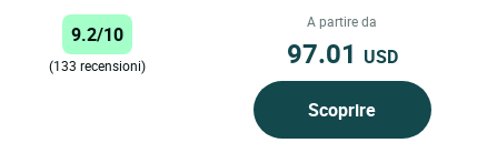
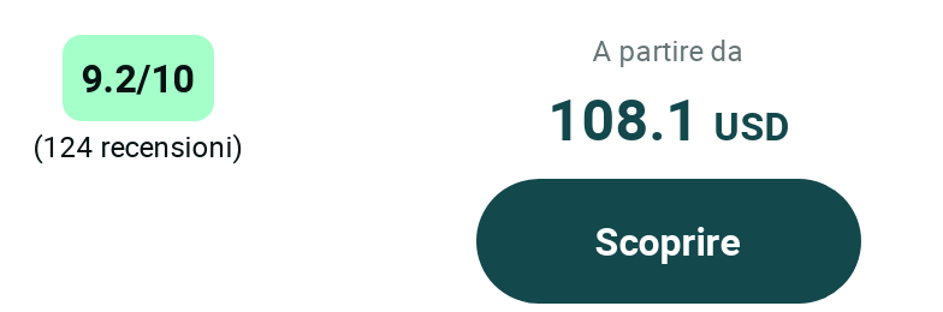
[287,35,398,70] 97.01 USD -> [548,80,788,157] 108.1 USD
[49,56,145,74] (133 recensioni) -> [33,126,242,164] (124 recensioni)

